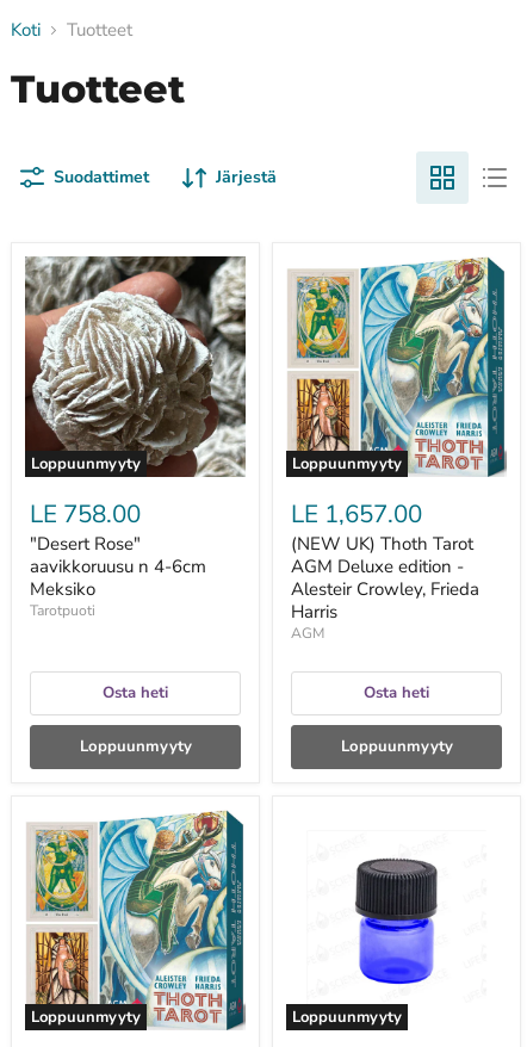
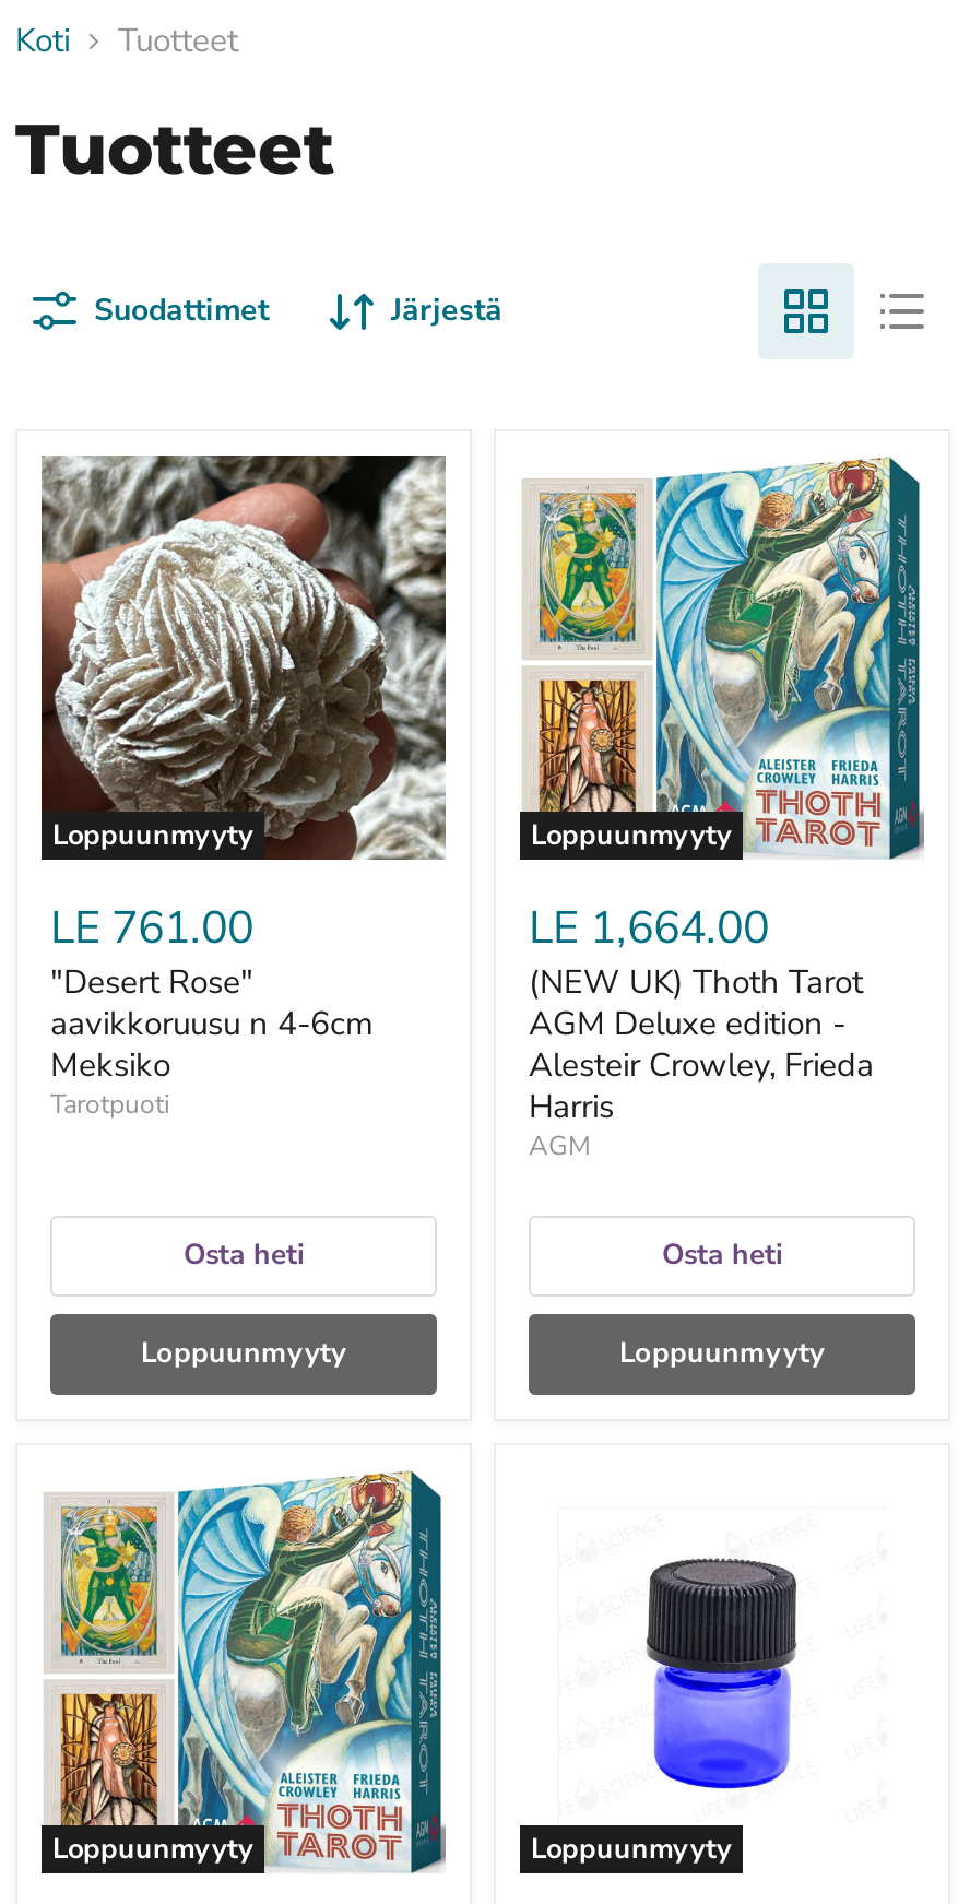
[30,498,141,531] LE 758.00 -> [50,897,253,958] LE 761.00
[291,498,422,531] LE 1,657.00 -> [529,897,769,958] LE 1,664.00

